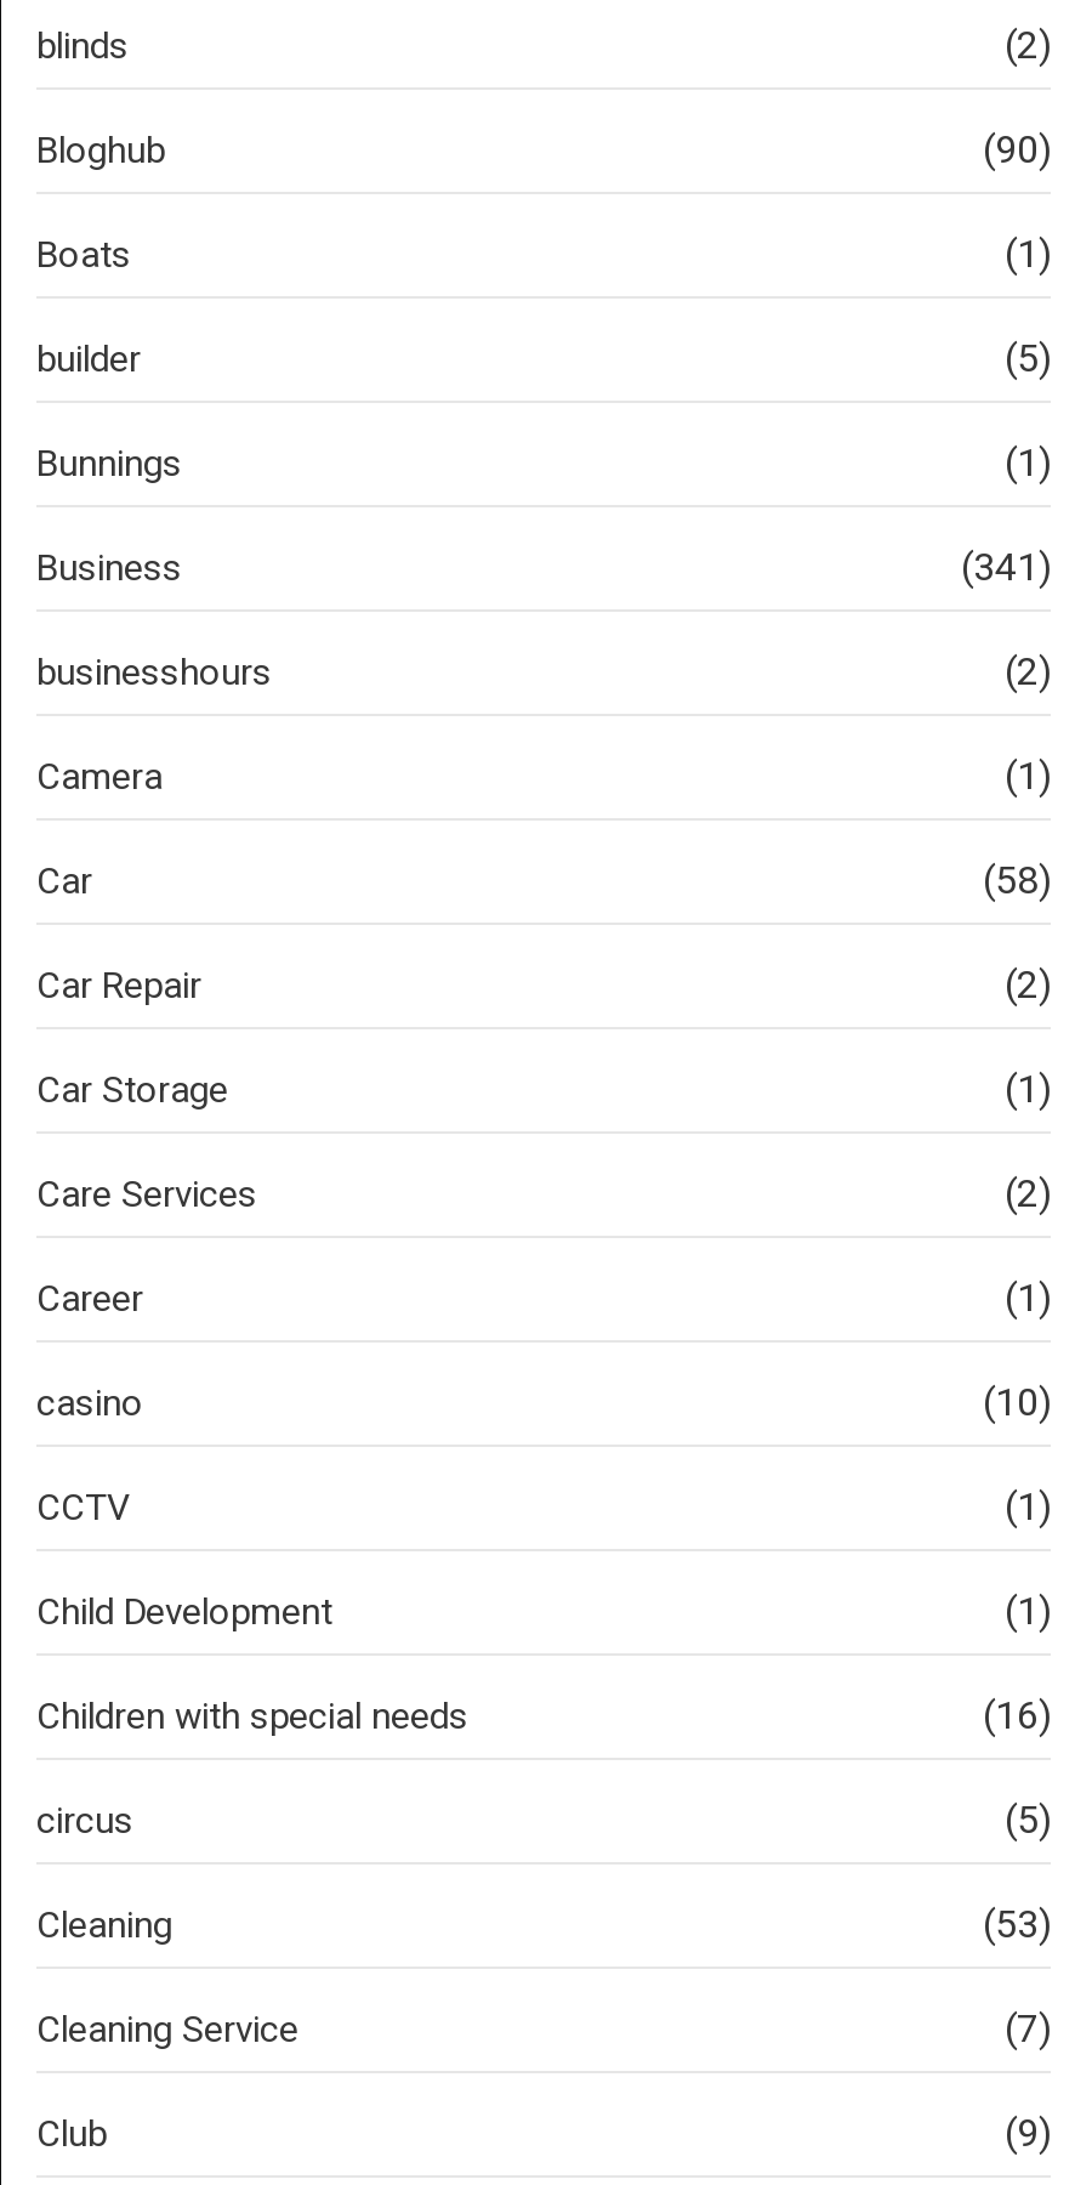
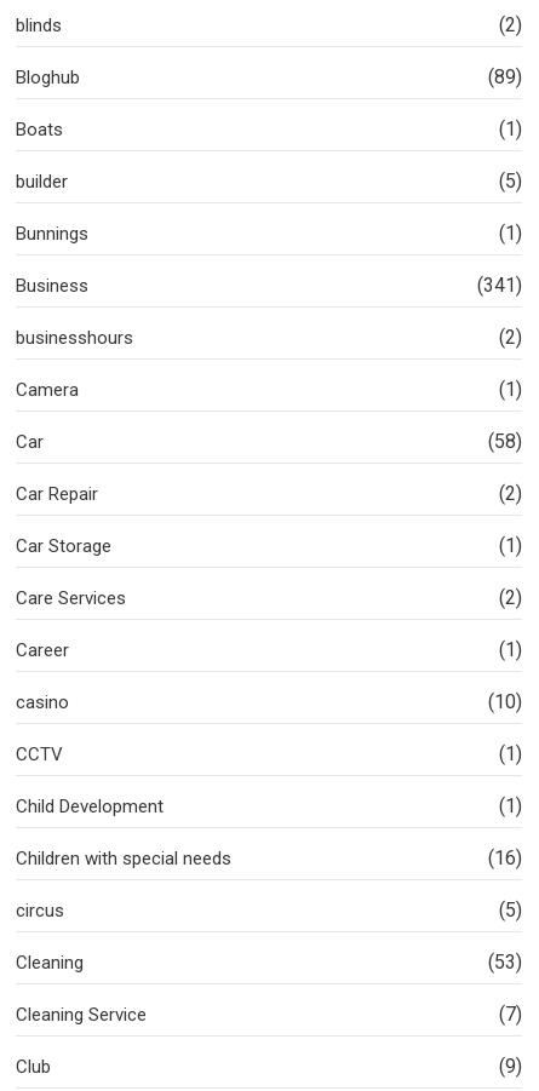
[983,126,1051,172] (90) -> [488,65,522,88] (89)

